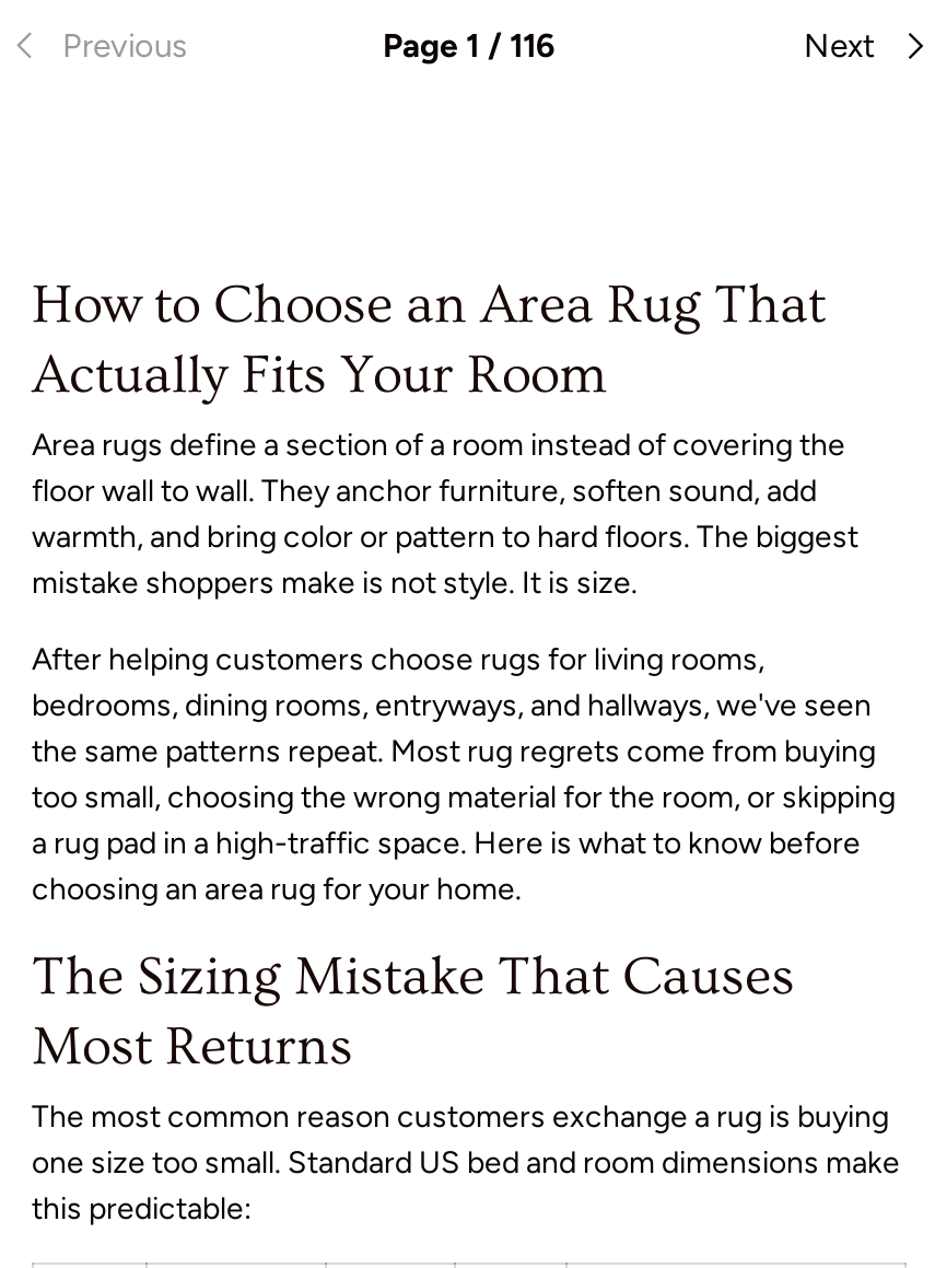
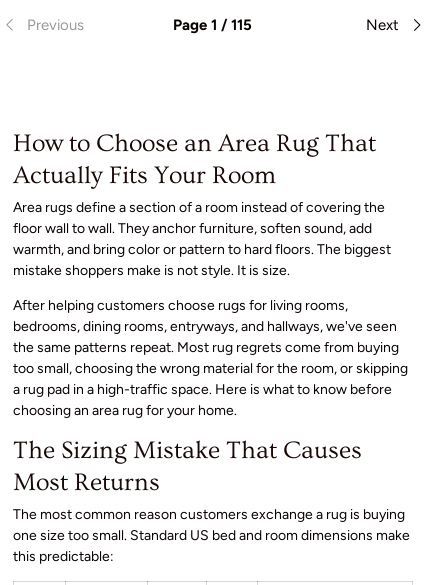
[383,27,556,67] Page 1 / 116 -> [173,16,252,34] Page 1 / 115

